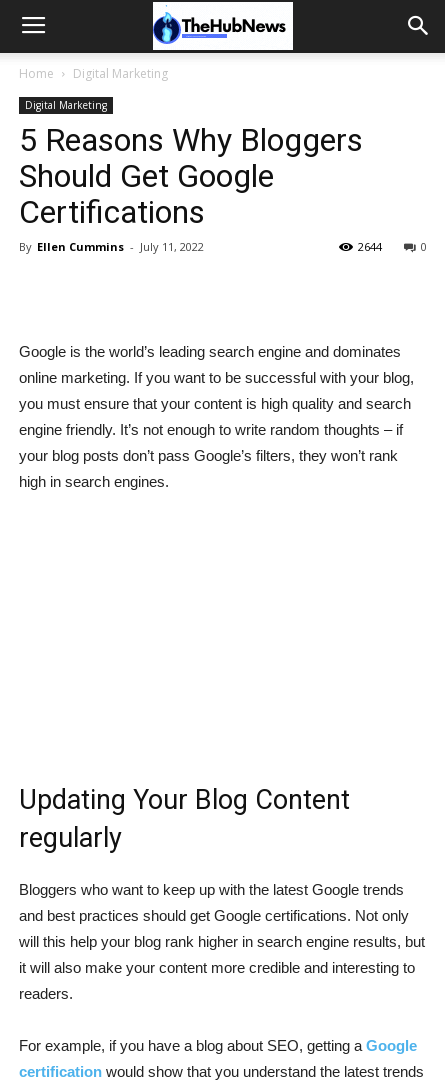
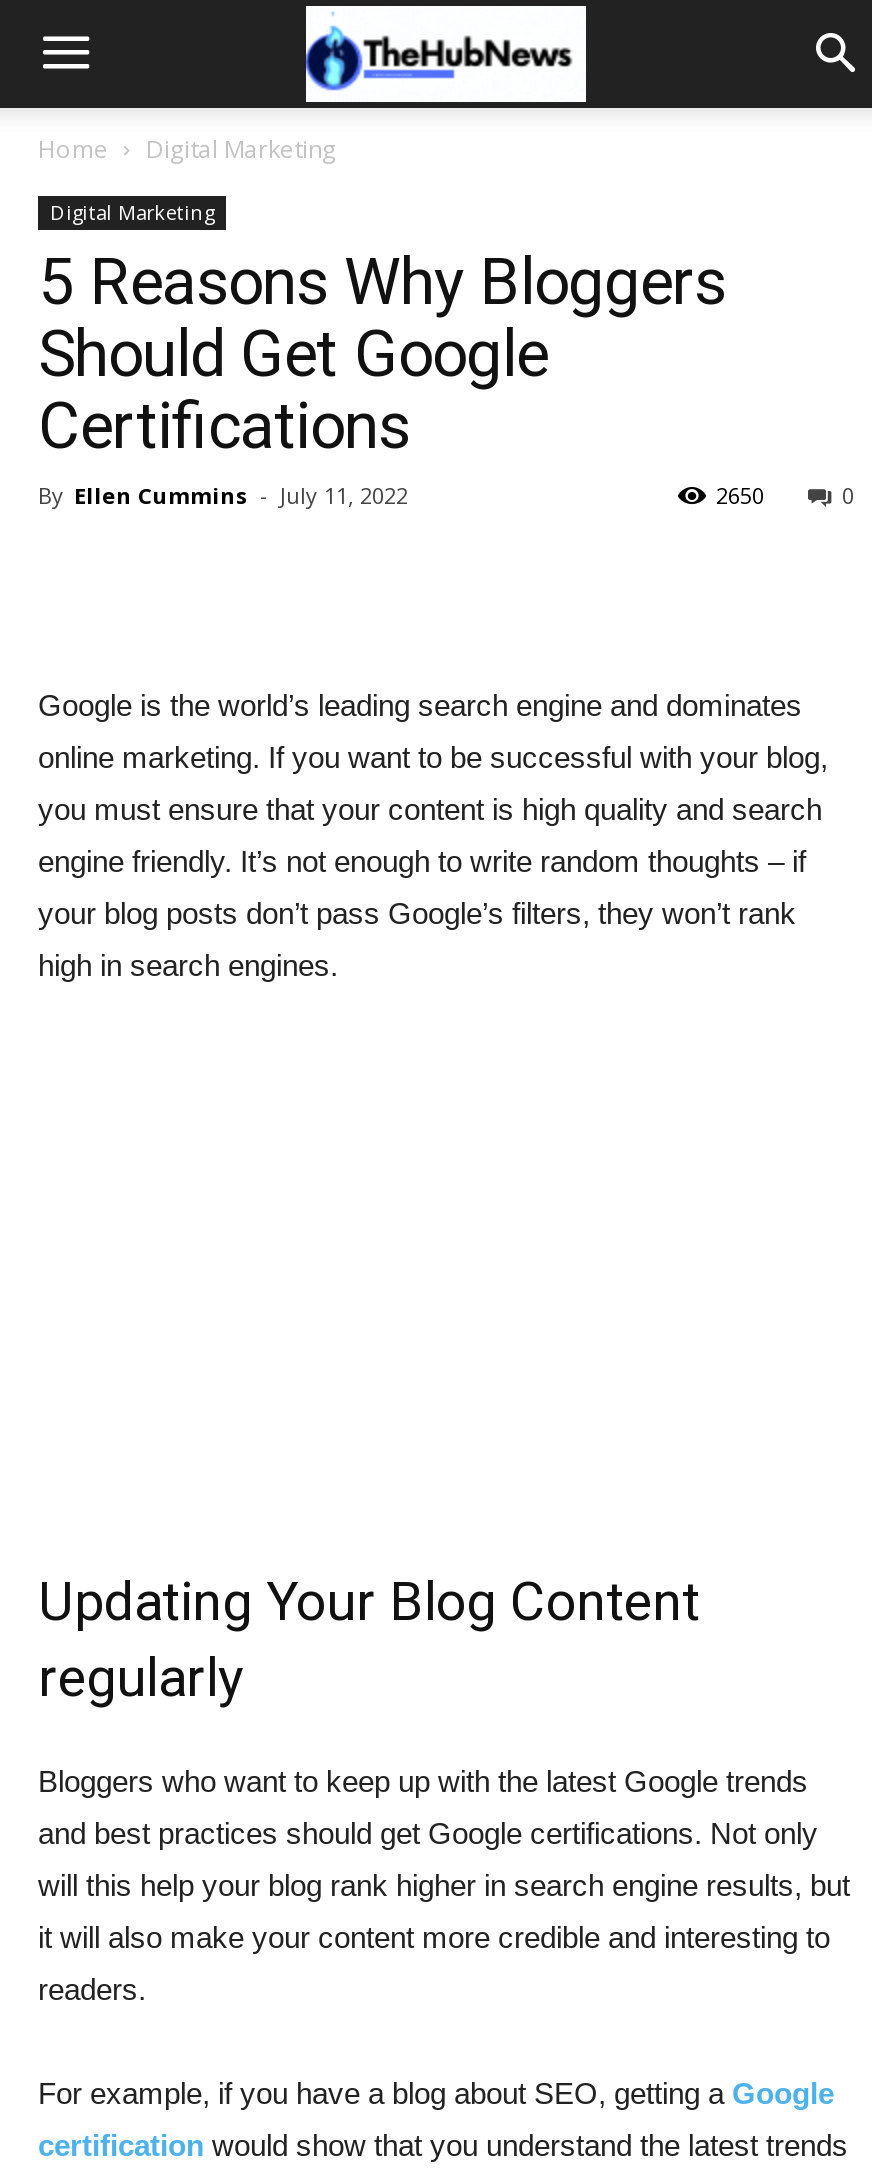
[358,239,382,254] 2644 -> [716,480,764,510] 2650

